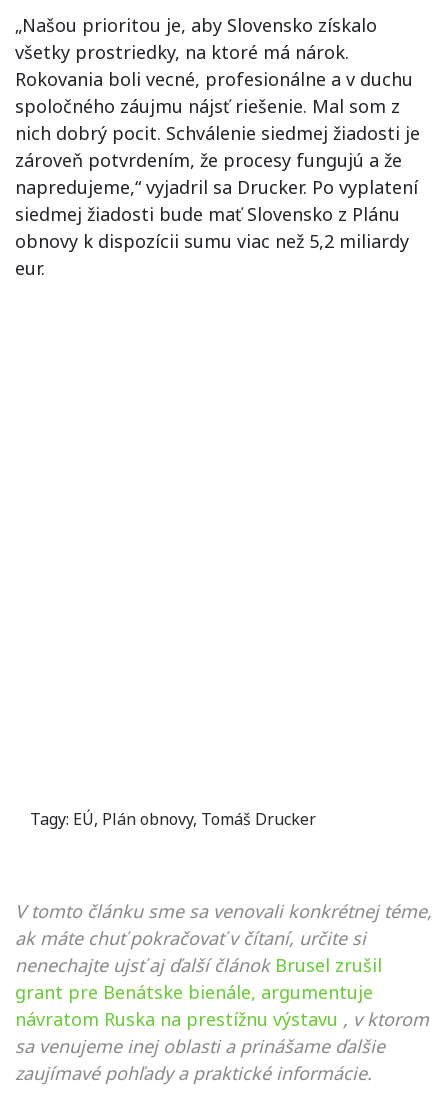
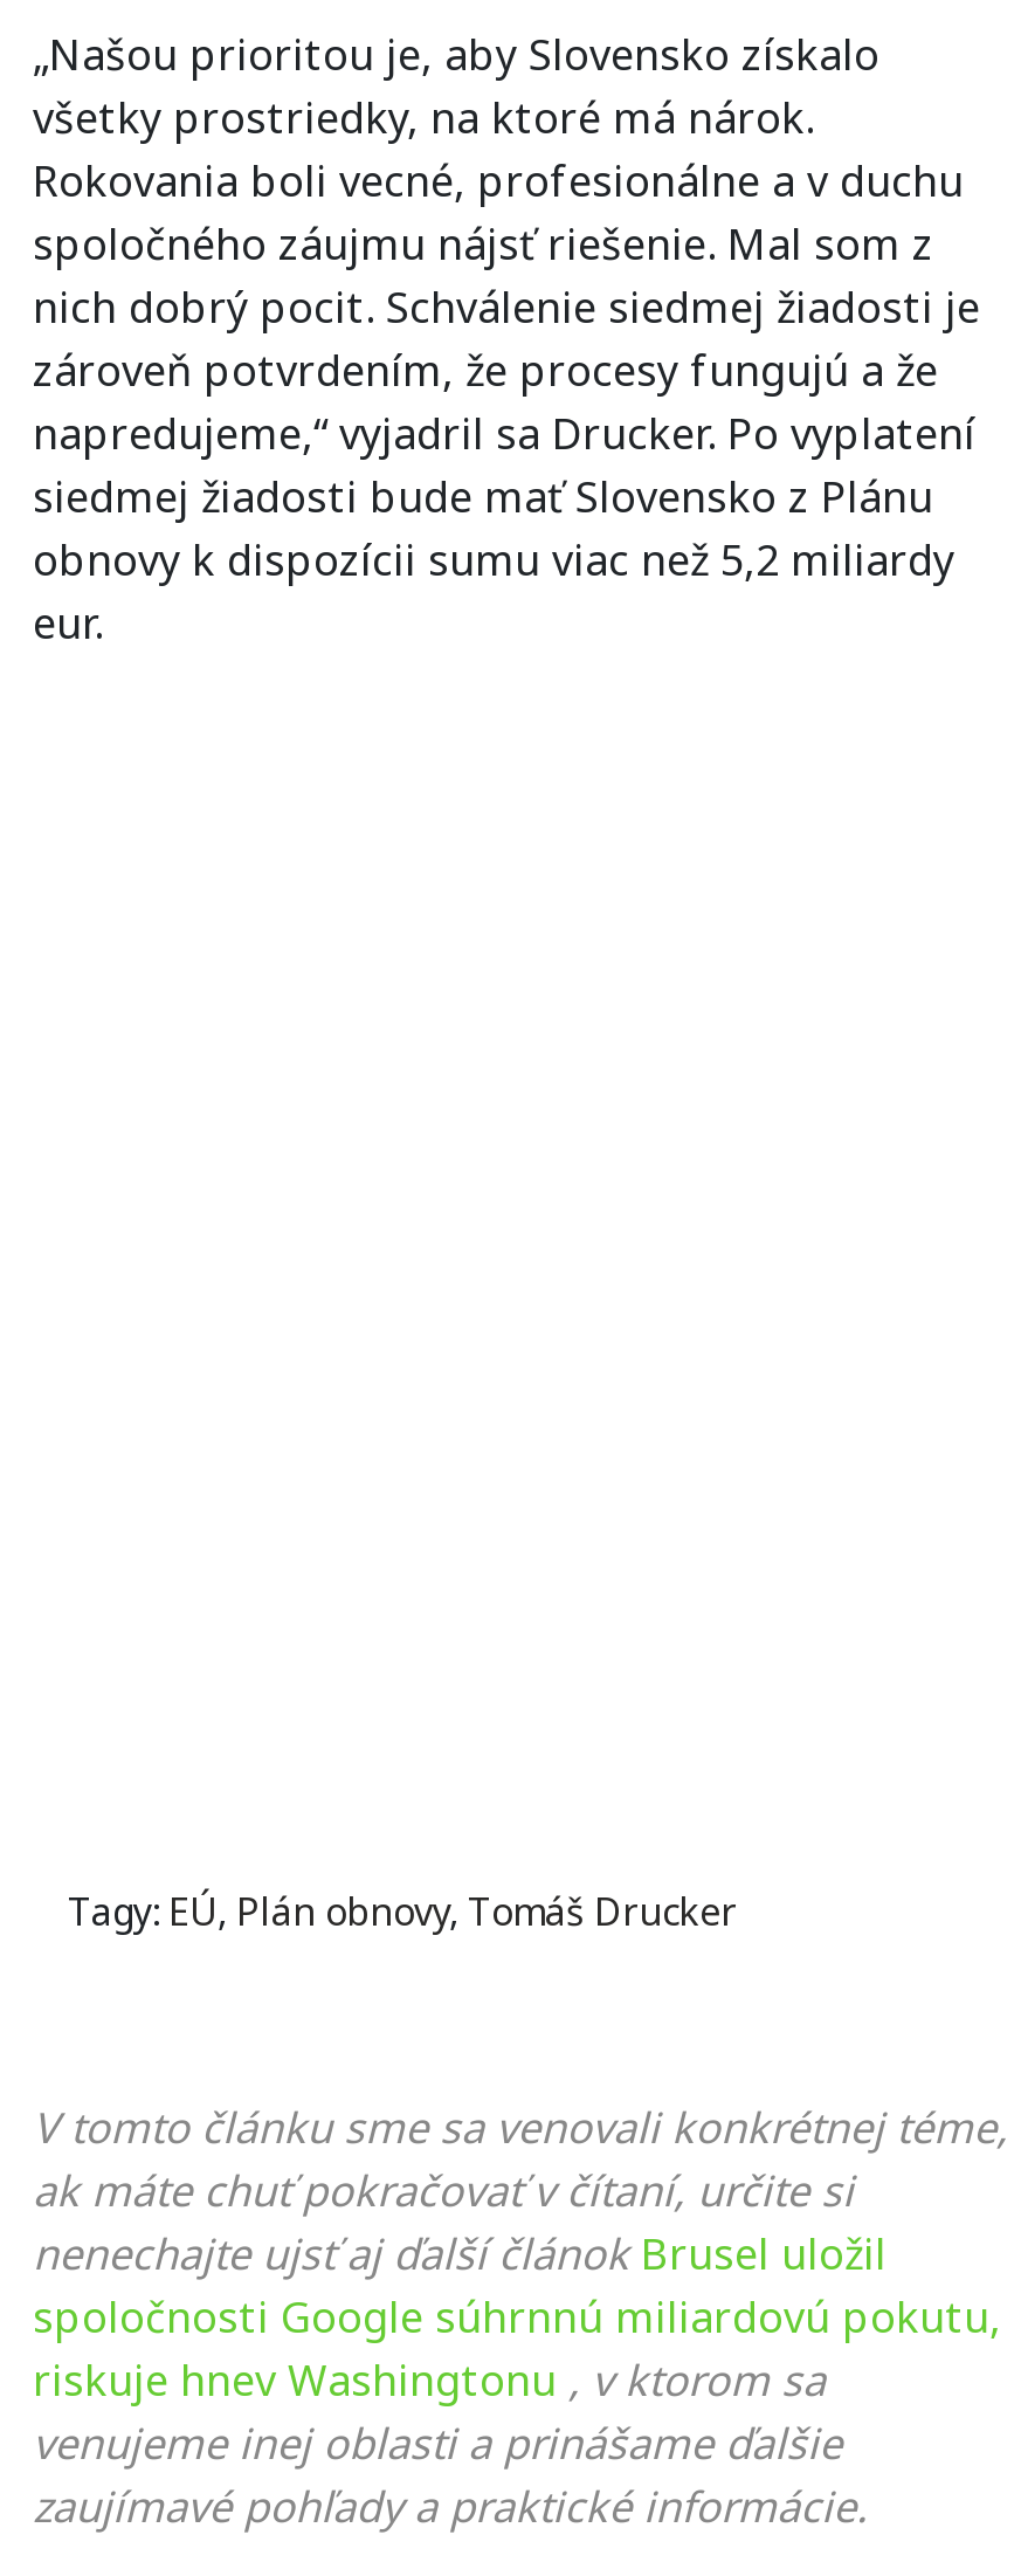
[15,953,429,1058] nenechajte ujsť aj ďalší článok Brusel zrušil | grant pre Benátske bienále, argumentuje | návratom Ruska na prestížnu výstavu , v ktorom | sa venujeme inej oblasti a prinášame ďalšie -> [33,2225,1001,2471] nenechajte ujsť aj ďalší článok Brusel uložil | spoločnosti Google súhrnnú miliardovú pokutu, | riskuje hnev Washingtonu , v ktorom sa | venujeme inej oblasti a prinášame ďalšie

